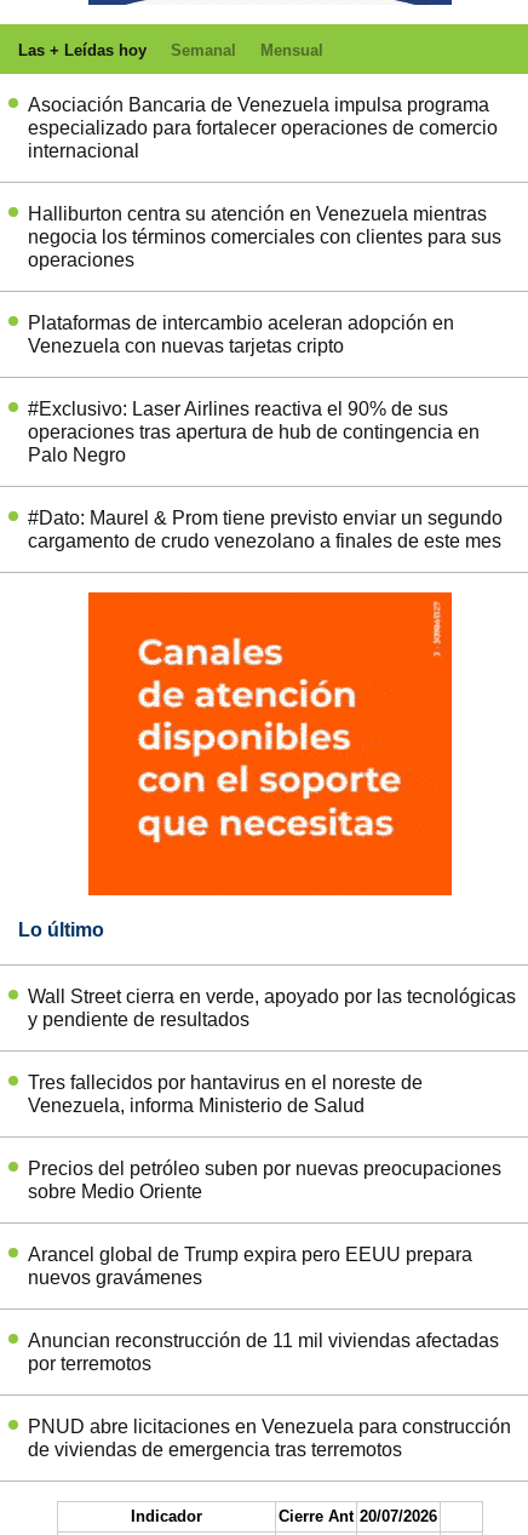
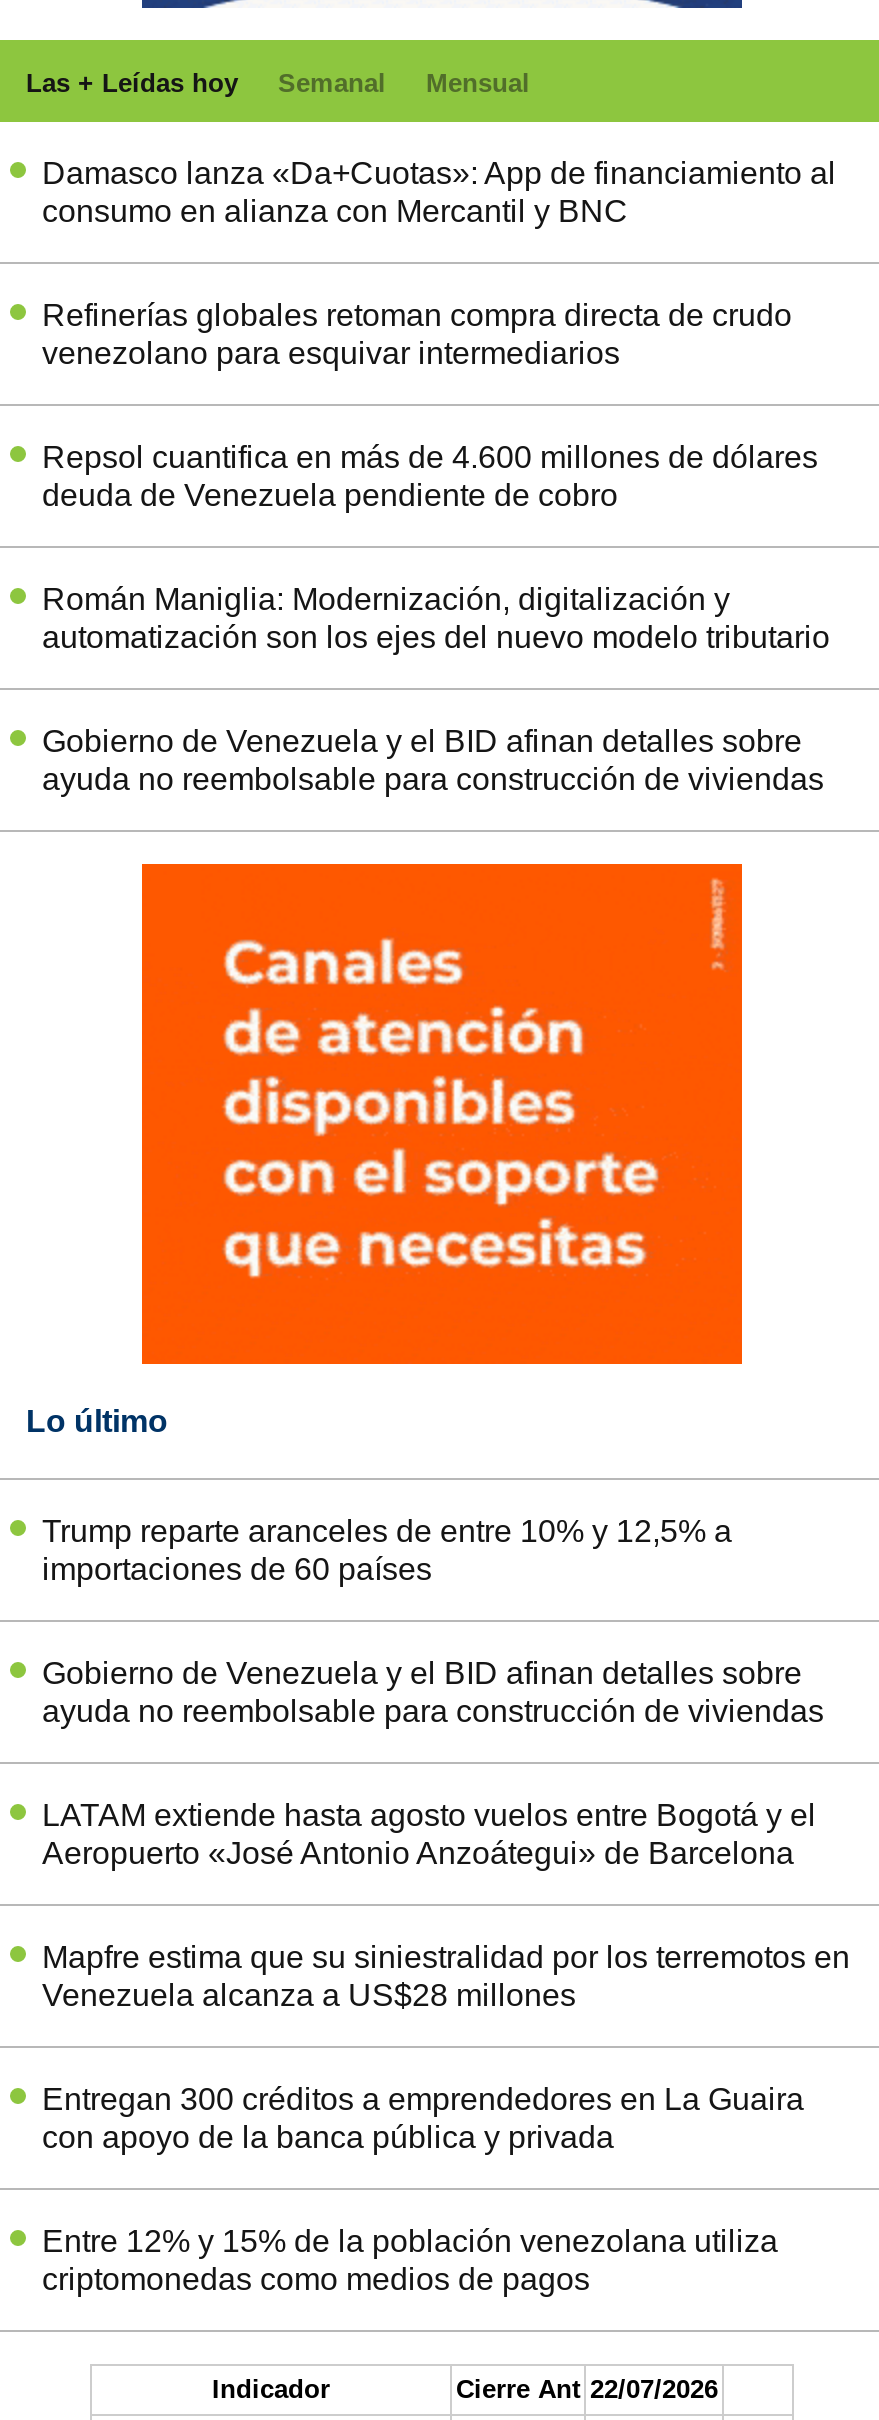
[28,95,498,161] Asociación Bancaria de Venezuela impulsa programa | especializado para fortalecer operaciones de comercio | internacional -> [42,157,836,229] Damasco lanza «Da+Cuotas»: App de financiamiento al | consumo en alianza con Mercantil y BNC
[28,204,501,271] Halliburton centra su atención en Venezuela mientras | negocia los términos comerciales con clientes para sus | operaciones -> [42,299,792,371] Refinerías globales retoman compra directa de crudo | venezolano para esquivar intermediarios
[28,313,454,357] Plataformas de intercambio aceleran adopción en | Venezuela con nuevas tarjetas cripto -> [42,441,818,513] Repsol cuantifica en más de 4.600 millones de dólares | deuda de Venezuela pendiente de cobro
[28,399,480,466] #Exclusivo: Laser Airlines reactiva el 90% de sus | operaciones tras apertura de hub de contingencia en | Palo Negro -> [42,583,830,655] Román Maniglia: Modernización, digitalización y | automatización son los ejes del nuevo modelo tributario
[28,508,503,552] #Dato: Maurel & Prom tiene previsto enviar un segundo | cargamento de crudo venezolano a finales de este mes -> [42,725,824,797] Gobierno de Venezuela y el BID afinan detalles sobre | ayuda no reembolsable para construcción de viviendas
[28,987,516,1030] Wall Street cierra en verde, apoyado por las tecnológicas | y pendiente de resultados -> [42,1515,732,1587] Trump reparte aranceles de entre 10% y 12,5% a | importaciones de 60 países
[28,1073,423,1116] Tres fallecidos por hantavirus en el noreste de | Venezuela, informa Ministerio de Salud -> [42,1657,824,1729] Gobierno de Venezuela y el BID afinan detalles sobre | ayuda no reembolsable para construcción de viviendas
[28,1159,501,1202] Precios del petróleo suben por nuevas preocupaciones | sobre Medio Oriente -> [42,1799,816,1871] LATAM extiende hasta agosto vuelos entre Bogotá y el | Aeropuerto «José Antonio Anzoátegui» de Barcelona
[28,1245,472,1288] Arancel global de Trump expira pero EEUU prepara | nuevos gravámenes -> [42,1941,850,2013] Mapfre estima que su siniestralidad por los terremotos en | Venezuela alcanza a US$28 millones
[28,1331,499,1374] Anuncian reconstrucción de 11 mil viviendas afectadas | por terremotos -> [42,2083,804,2155] Entregan 300 créditos a emprendedores en La Guaira | con apoyo de la banca pública y privada
[28,1417,511,1460] PNUD abre licitaciones en Venezuela para construcción | de viviendas de emergencia tras terremotos -> [42,2225,778,2297] Entre 12% y 15% de la población venezolana utiliza | criptomonedas como medios de pagos
[279,1507,437,1526] Cierre Ant 20/07/2026 -> [456,2375,718,2405] Cierre Ant 22/07/2026

